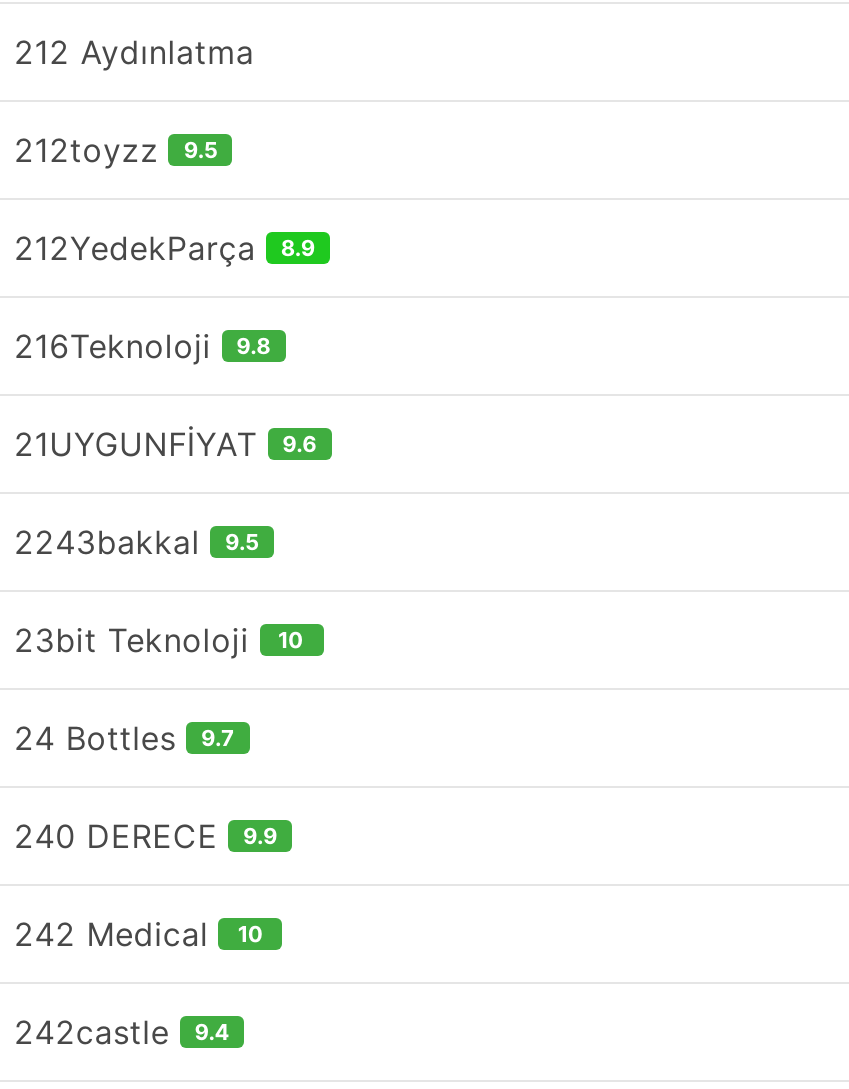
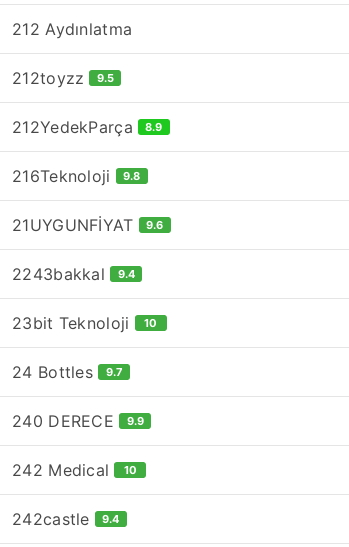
[14,522,259,562] 2243bakkal 9.5 -> [12,264,134,284] 2243bakkal 9.4

